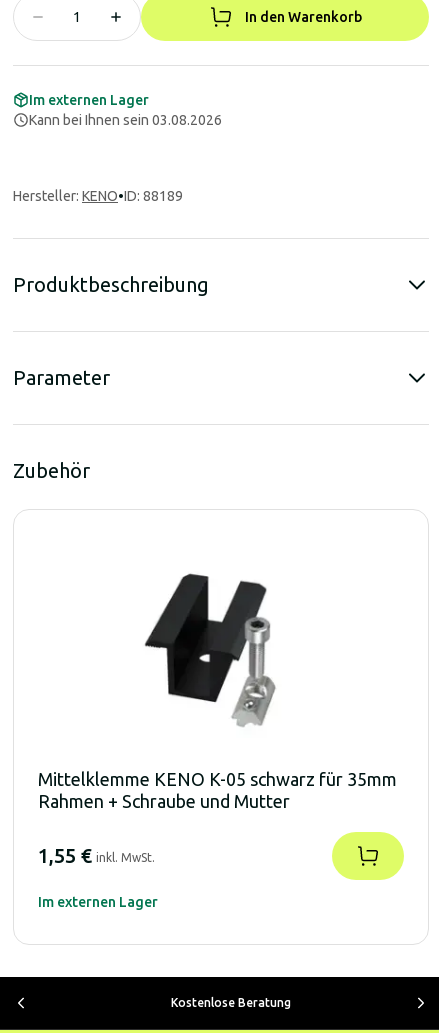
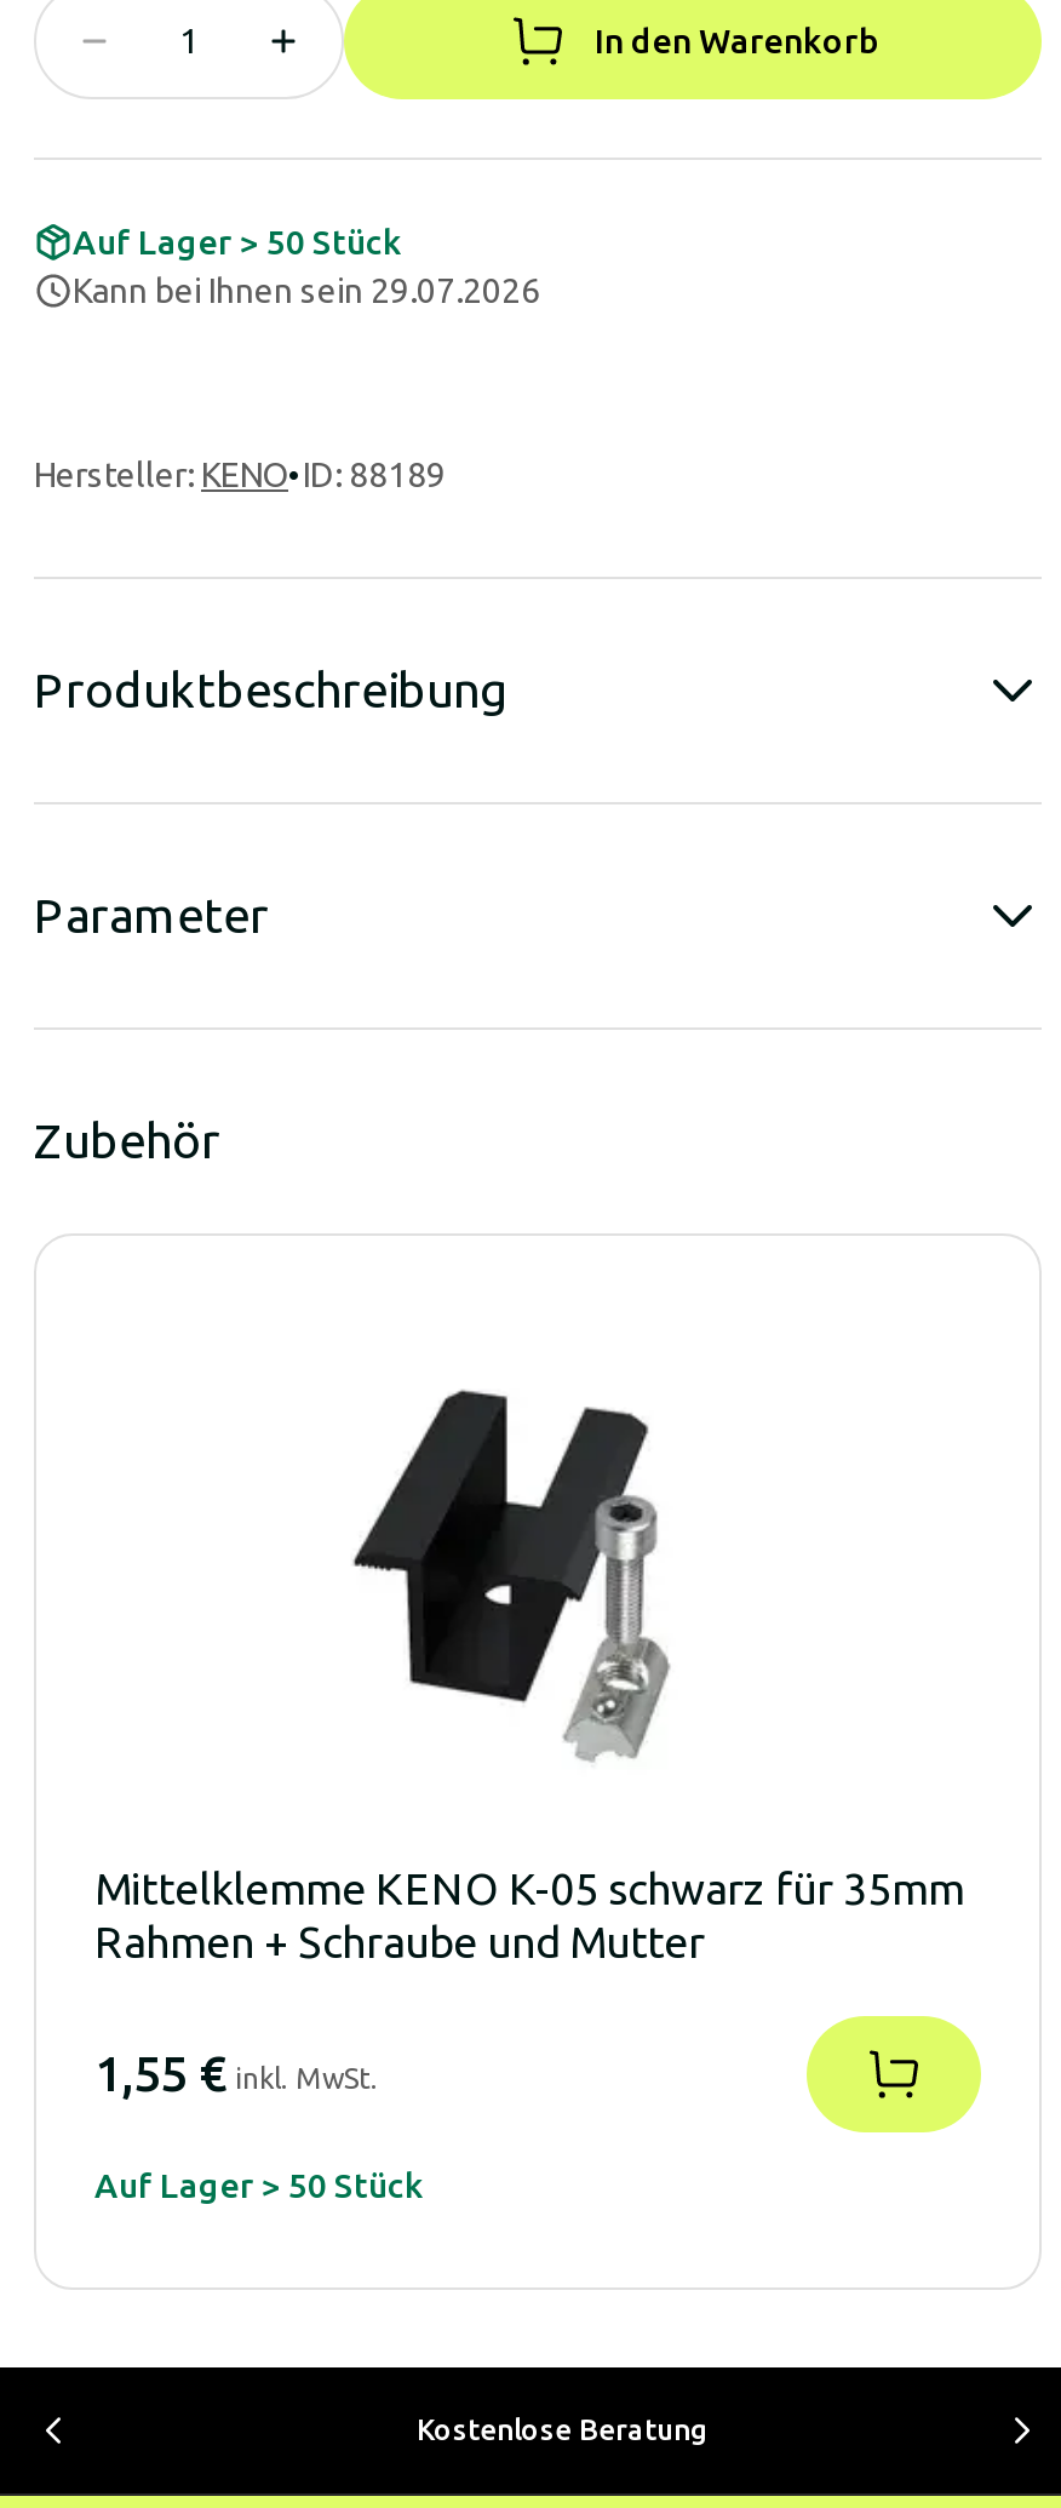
[29,92,222,128] Im externen Lager | Kann bei Ihnen sein 03.08.2026 -> [73,223,540,310] Auf Lager > 50 Stück | Kann bei Ihnen sein 29.07.2026
[38,894,158,910] Im externen Lager -> [94,2165,424,2204] Auf Lager > 50 Stück

